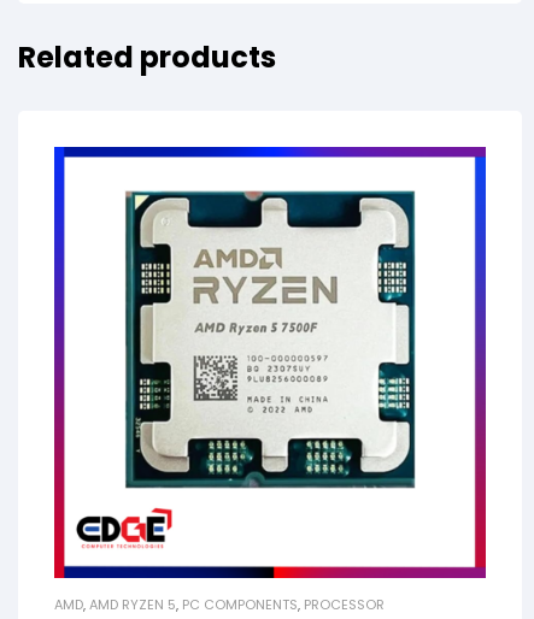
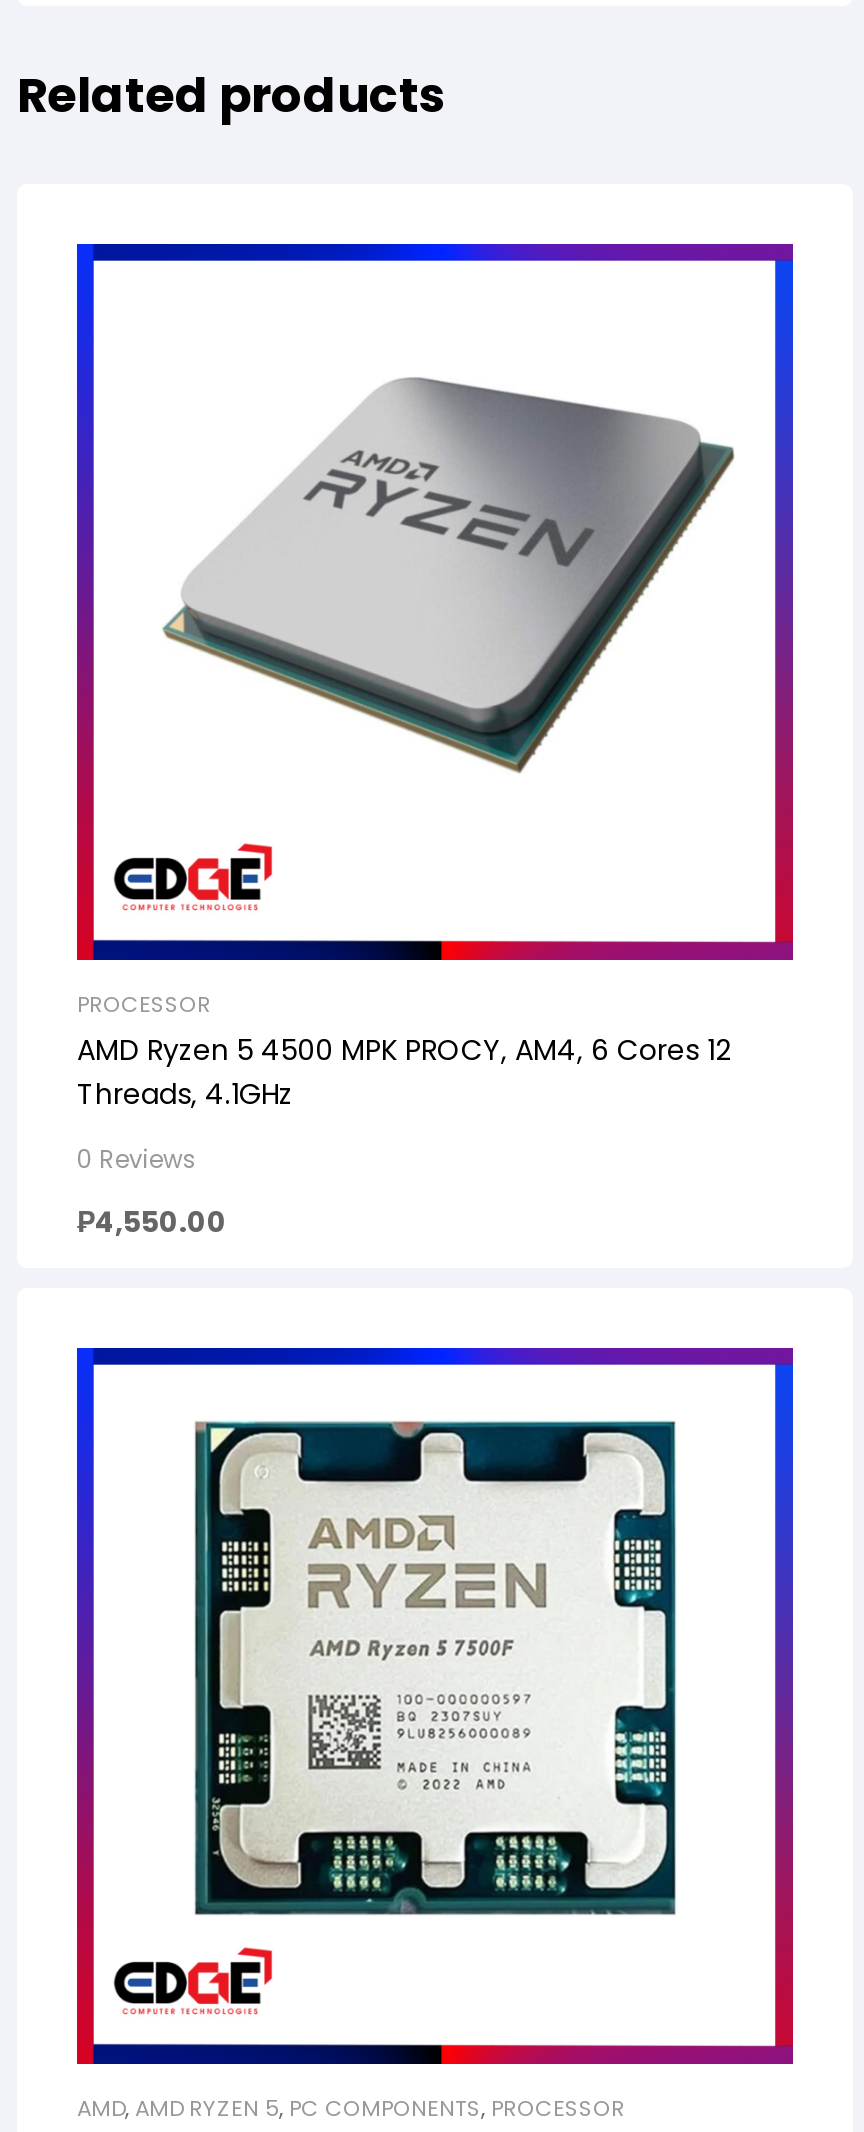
none -> [77,988,731,1242] PROCESSOR | AMD Ryzen 5 4500 MPK PROCY, AM4, 6 Cores 12 | Threads, 4.1GHz | 0 Reviews | ₱4,550.00
none -> [161,376,735,774] [image]

